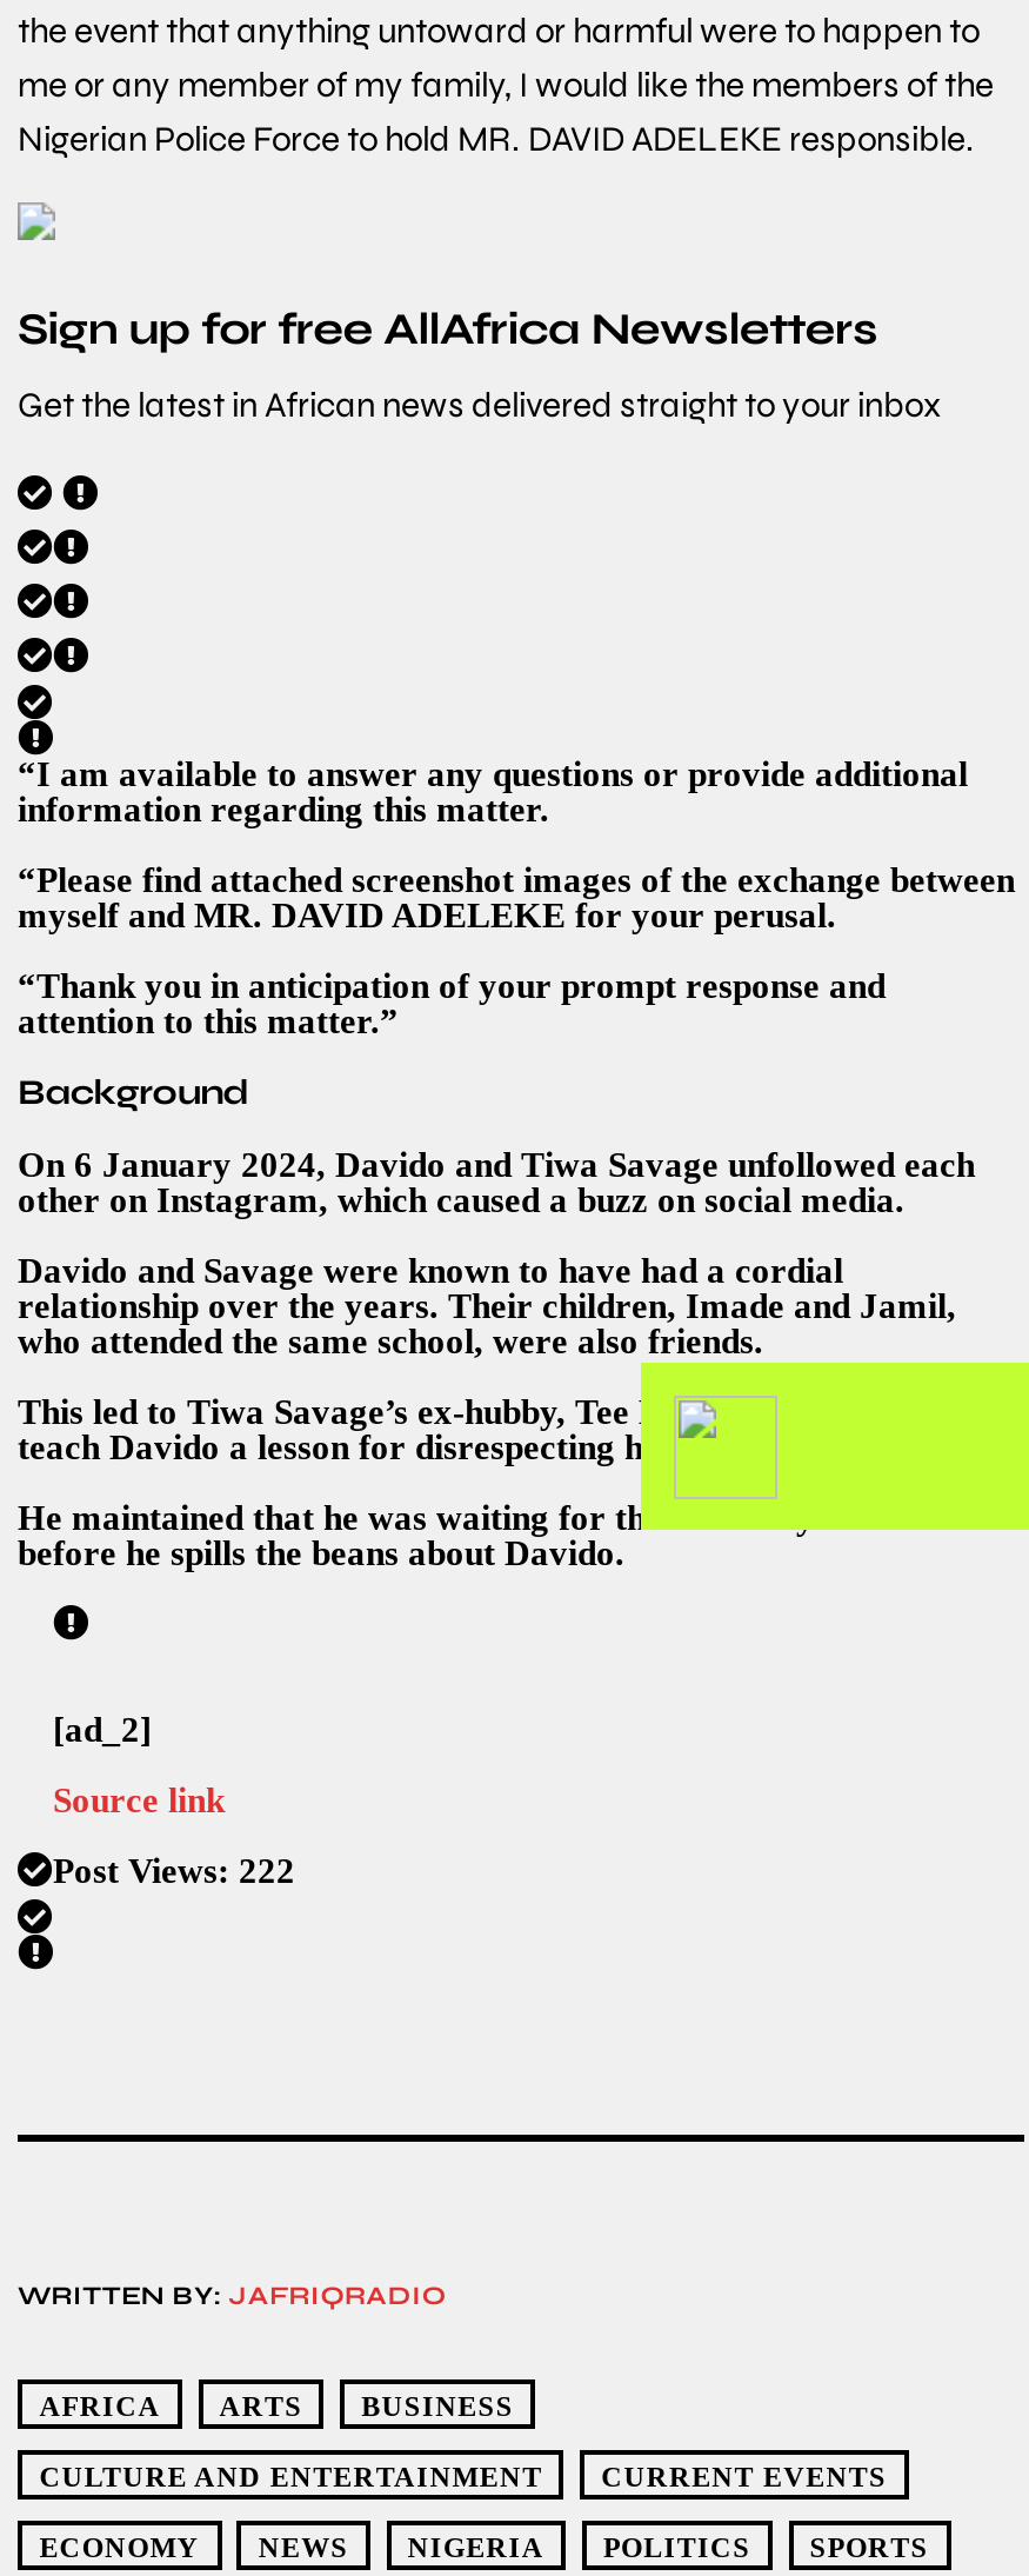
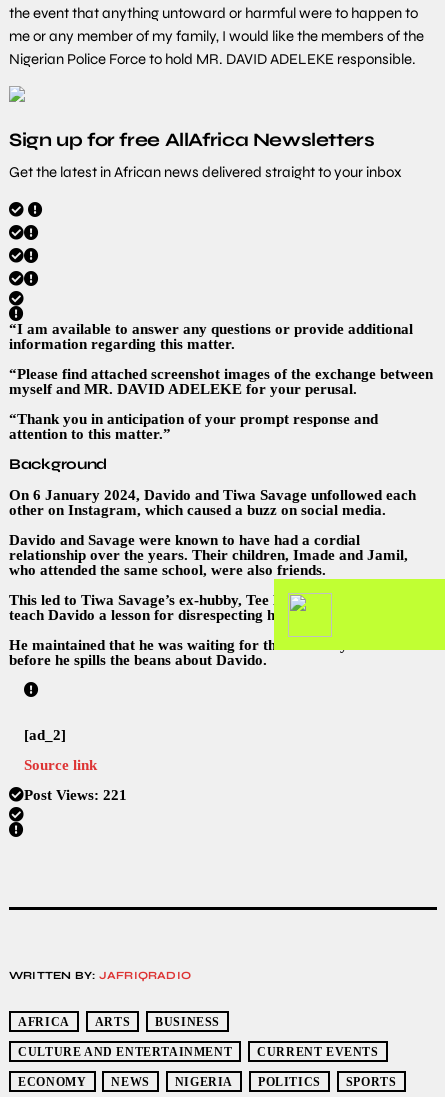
[53,1852,295,1888] Post Views: 222 -> [24,787,127,802] Post Views: 221

